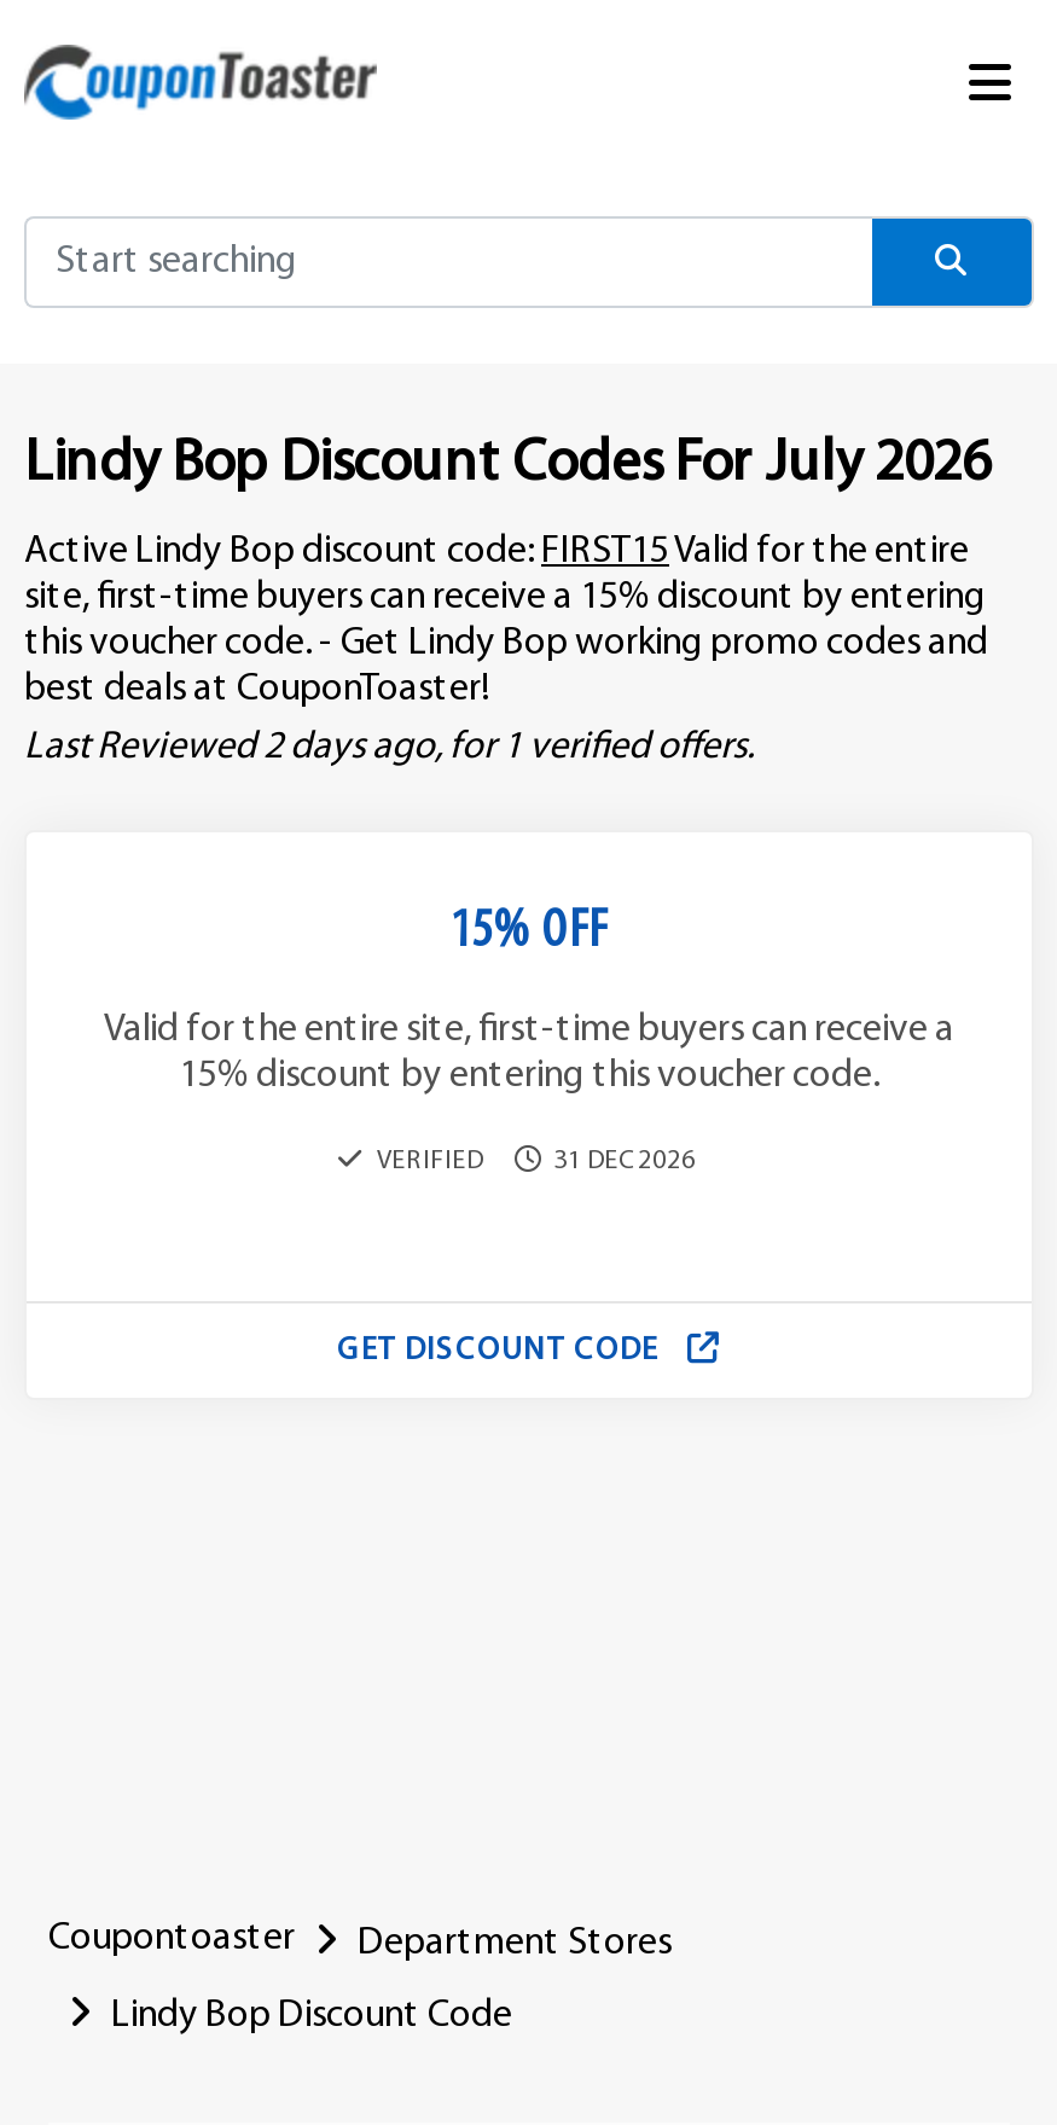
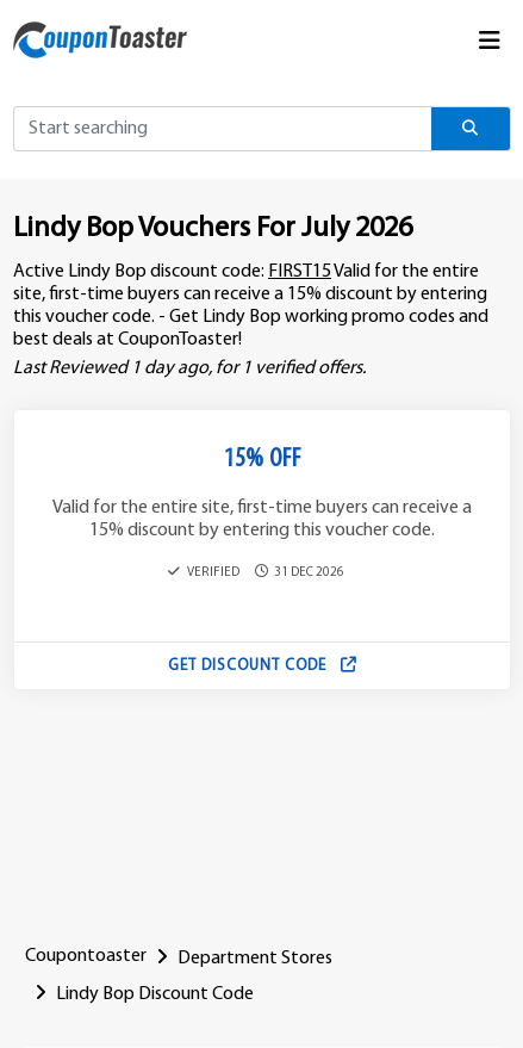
[24,436,991,494] Lindy Bop Discount Codes For July 2026 -> [13,215,412,243] Lindy Bop Vouchers For July 2026
[24,728,754,767] Last Reviewed 2 days ago, for 1 verified offers. -> [13,359,366,378] Last Reviewed 1 day ago, for 1 verified offers.

